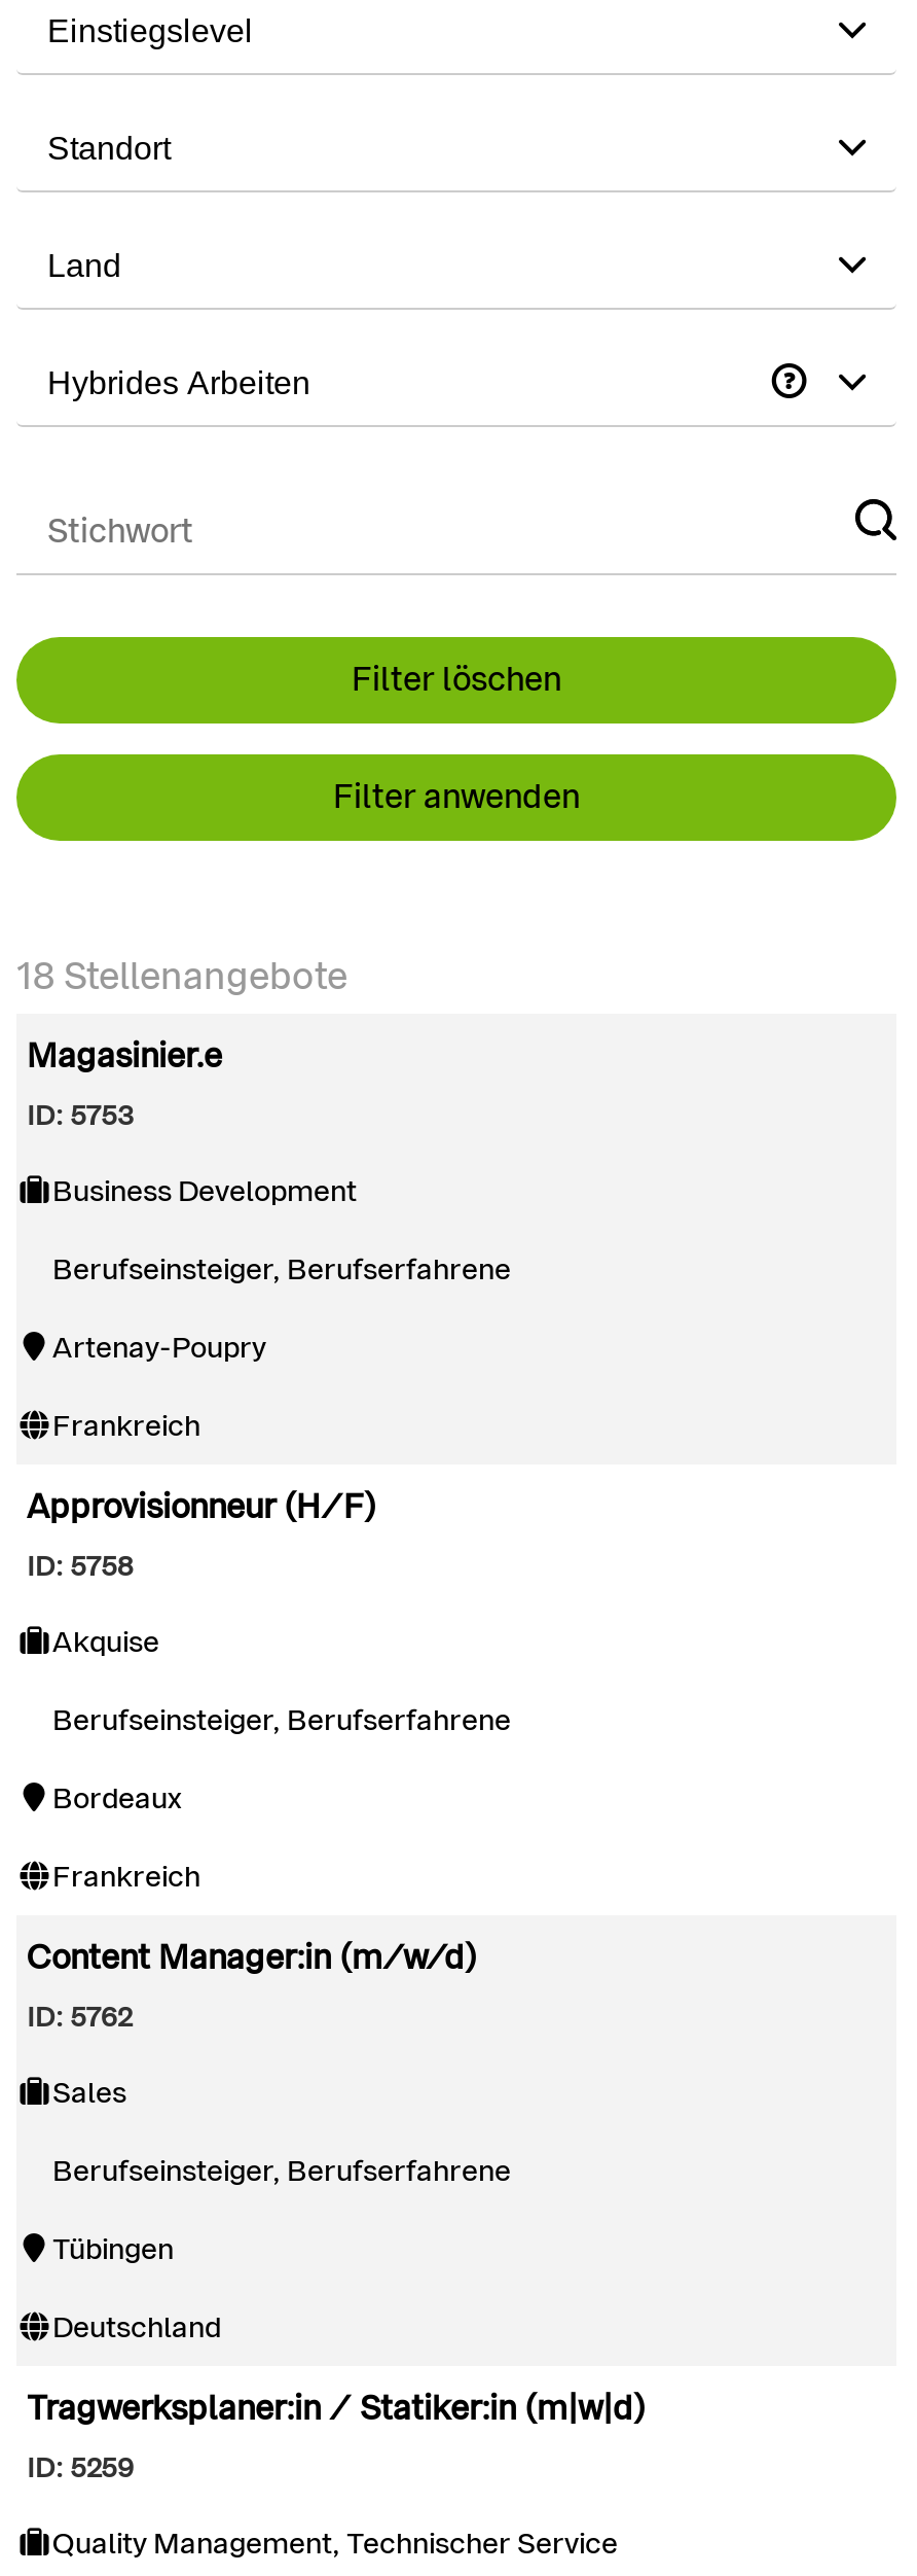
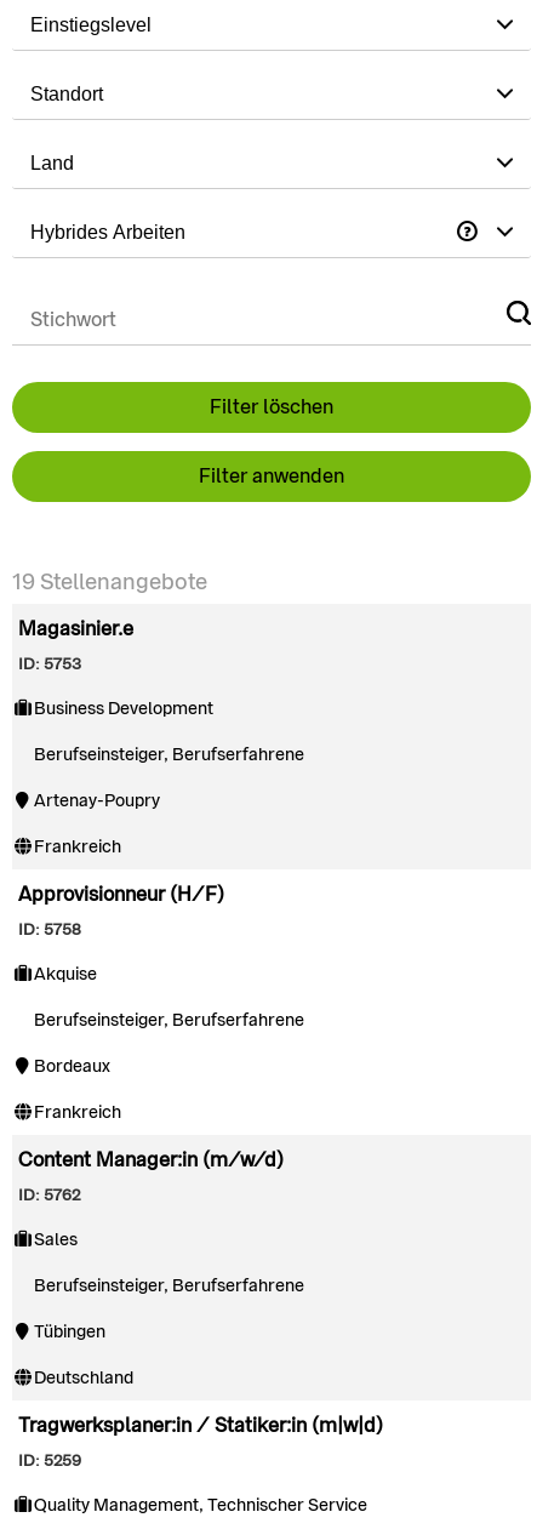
[16,952,347,1000] 18 Stellenangebote -> [12,568,207,595] 19 Stellenangebote

